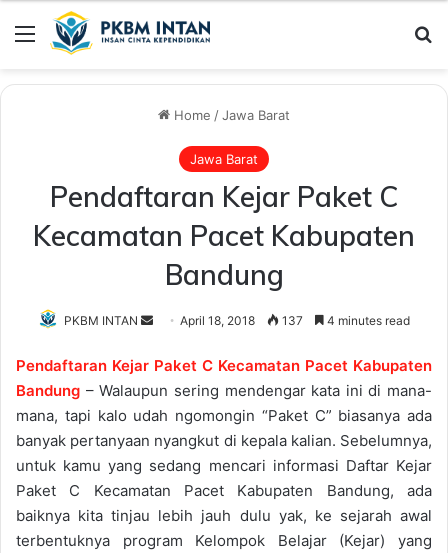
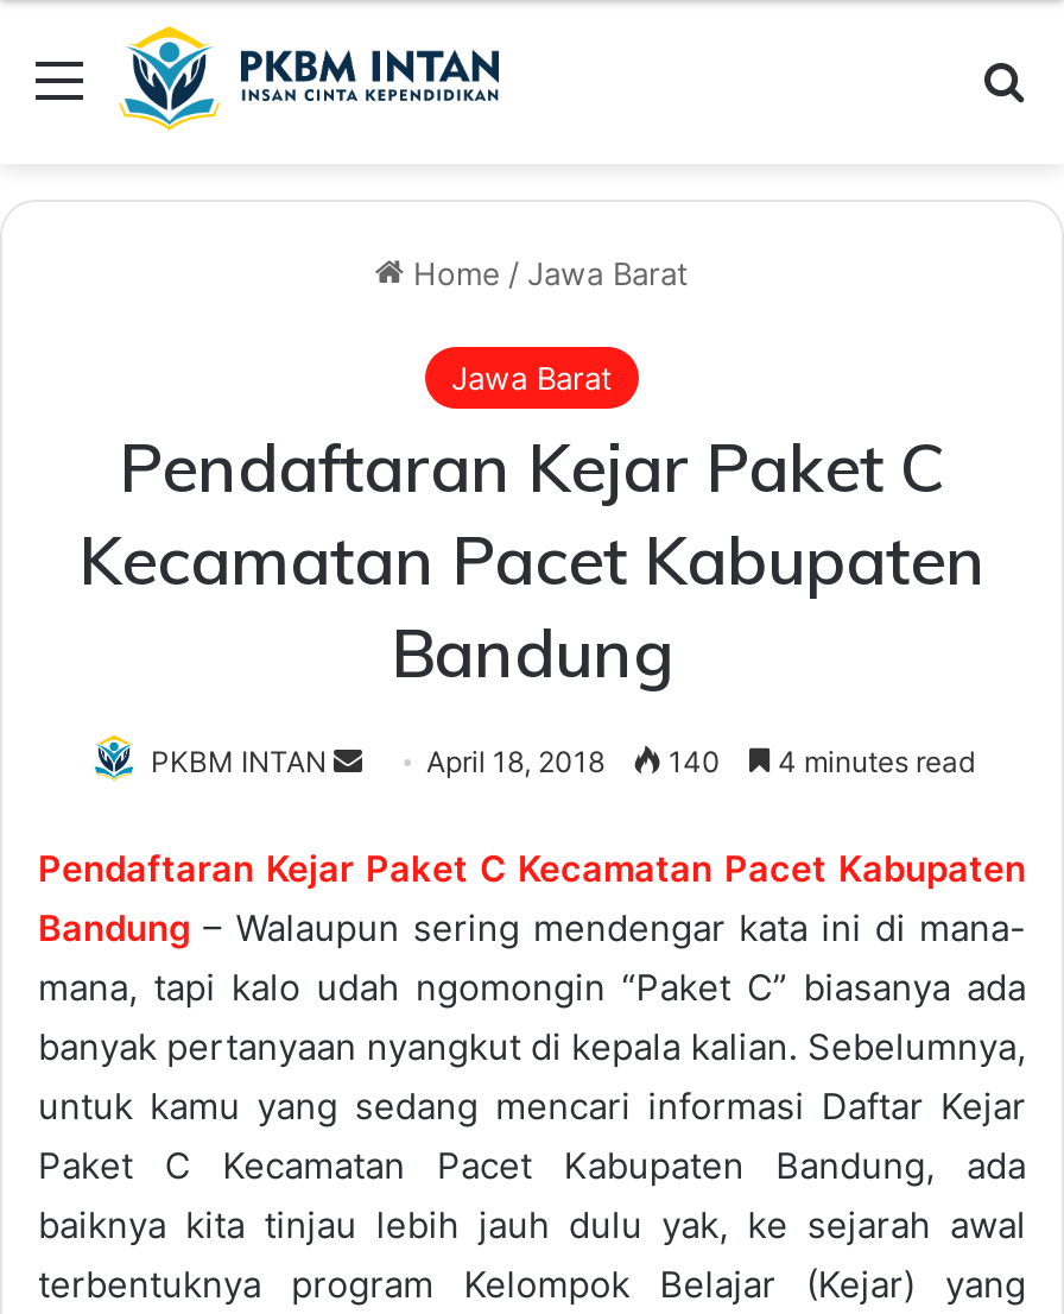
[279,313,303,328] 137 -> [661,744,721,780] 140

